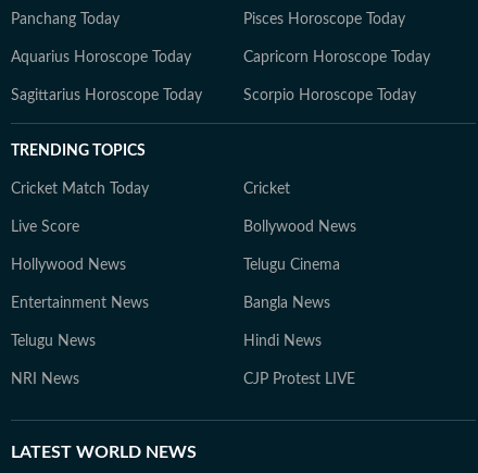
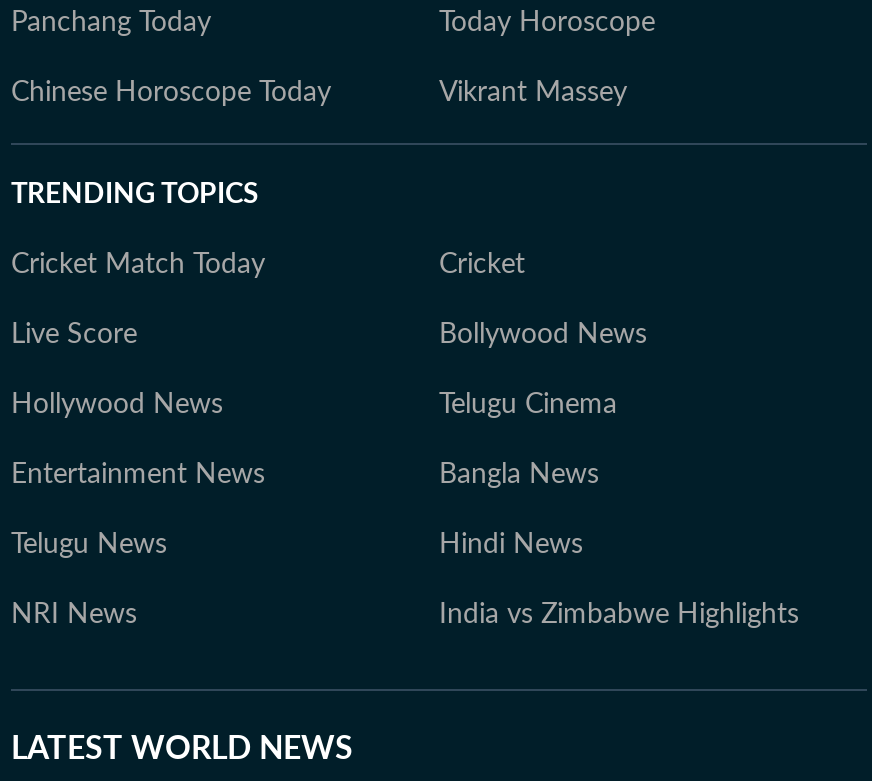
[11,12,430,103] Pisces Horoscope Today | Aquarius Horoscope Today | Capricorn Horoscope Today | Sagittarius Horoscope Today | Scorpio Horoscope Today -> [11,9,655,107] Today Horoscope | Chinese Horoscope Today | Vikrant Massey
[243,372,355,387] CJP Protest LIVE -> [439,601,799,629] India vs Zimbabwe Highlights

